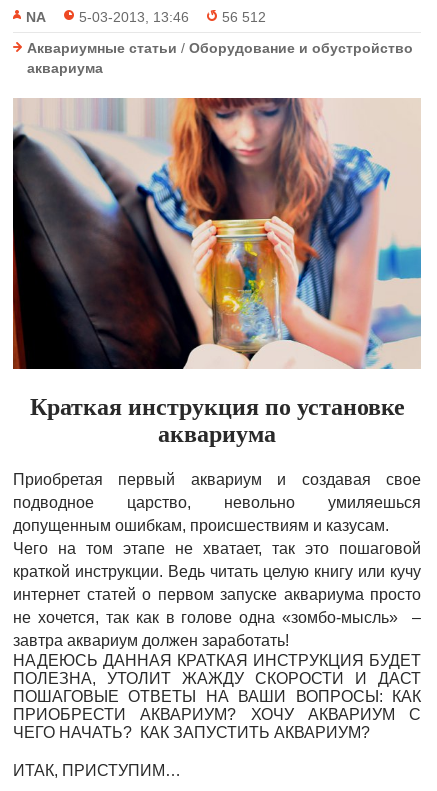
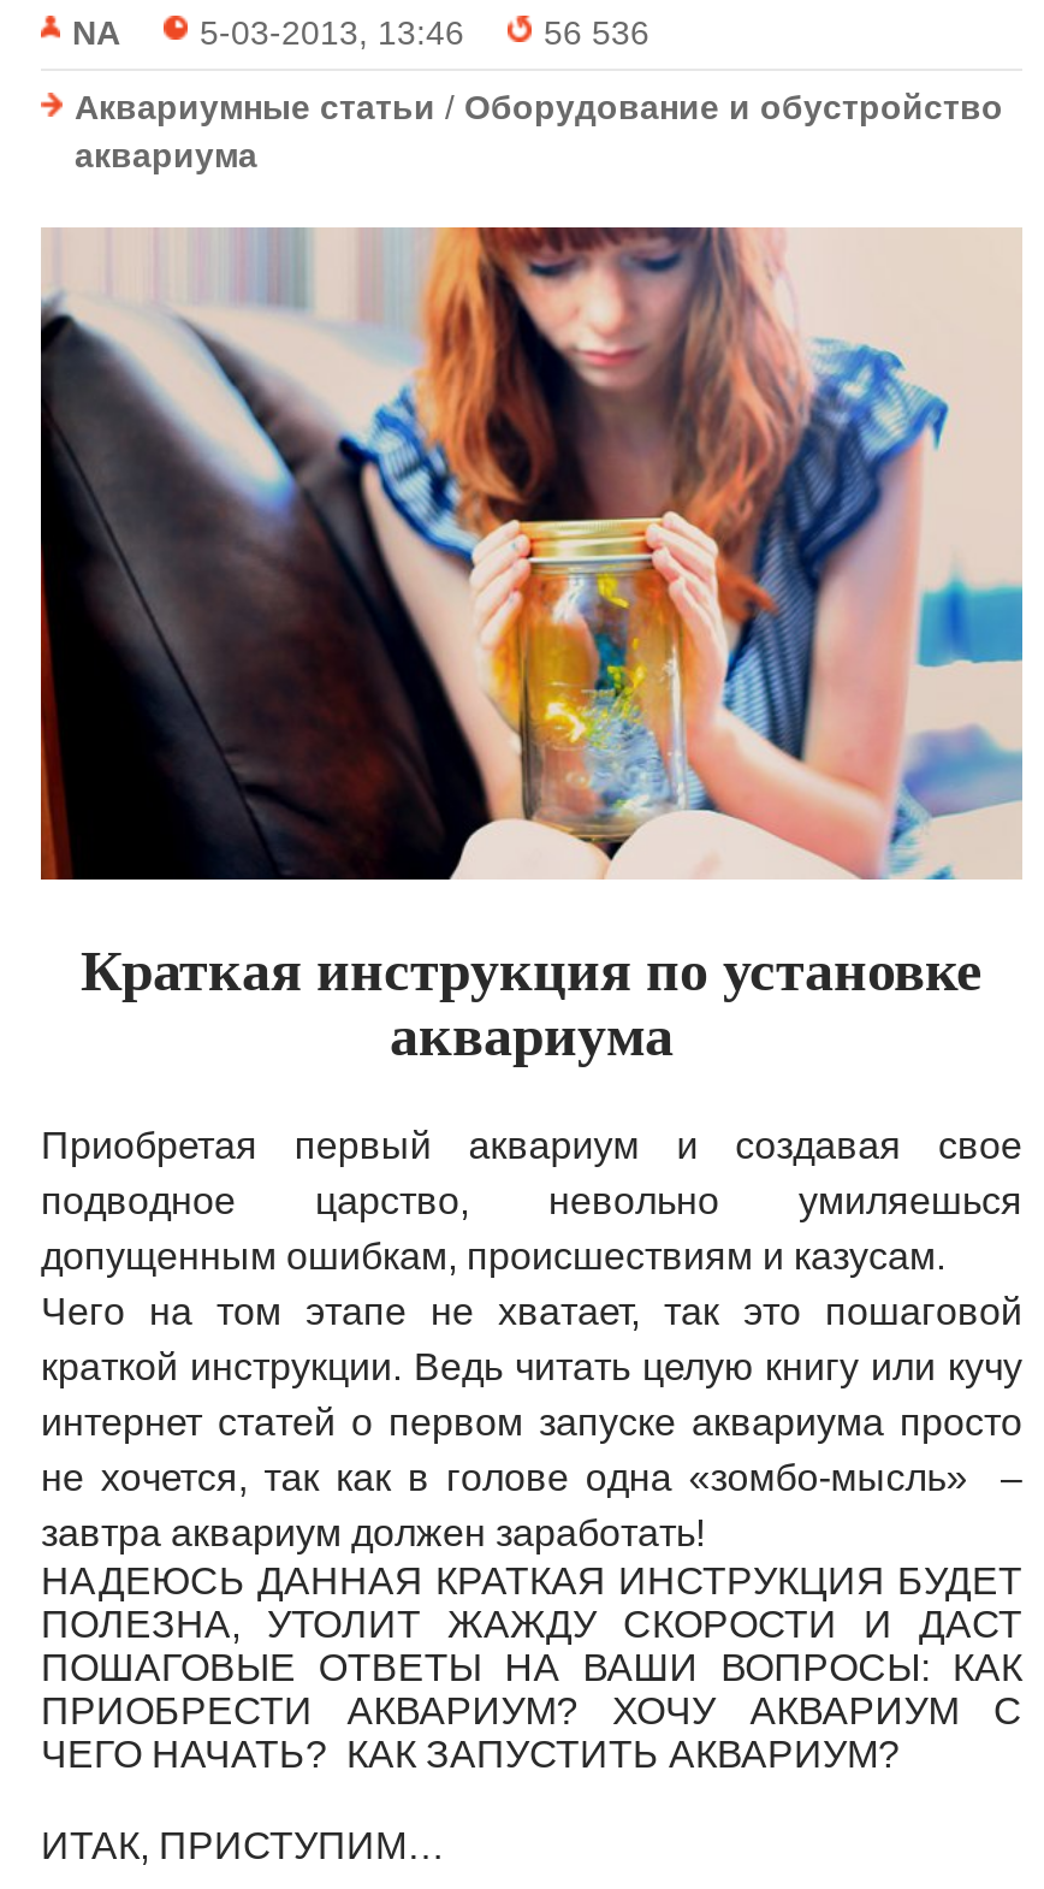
[222,9,266,25] 56 512 -> [544,14,649,53] 56 536

